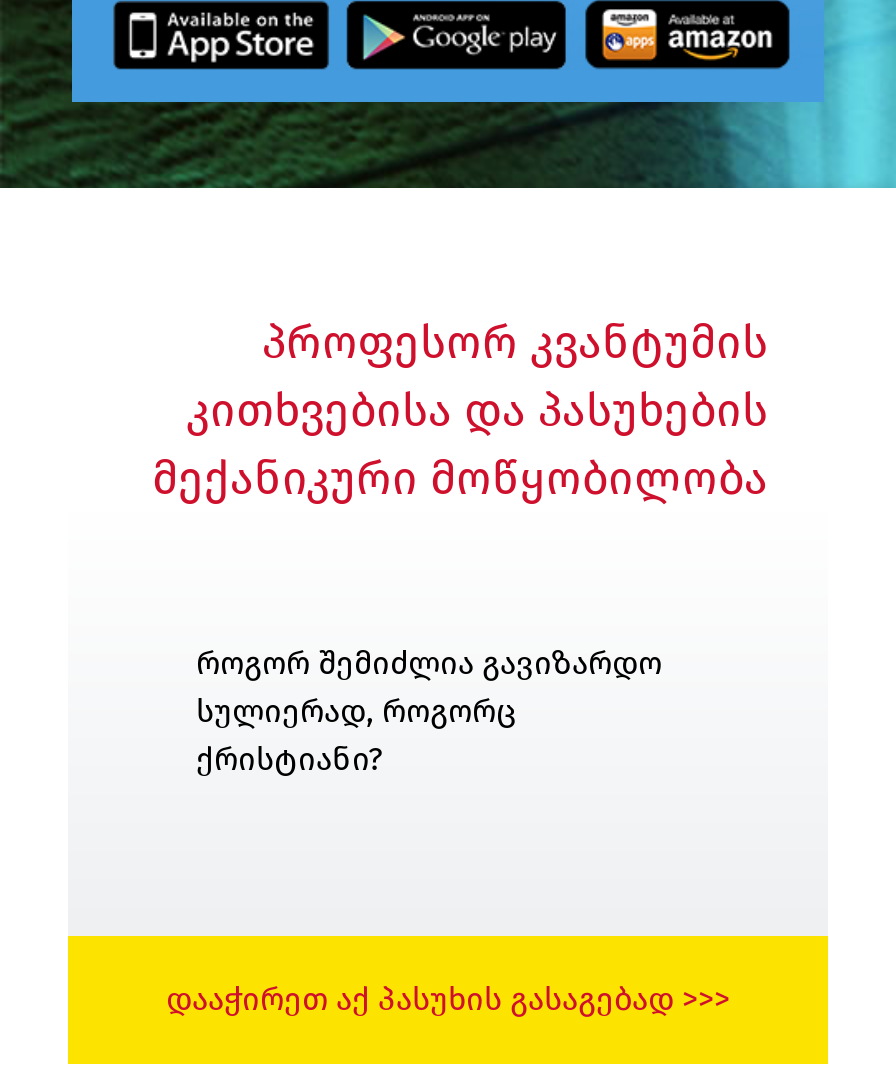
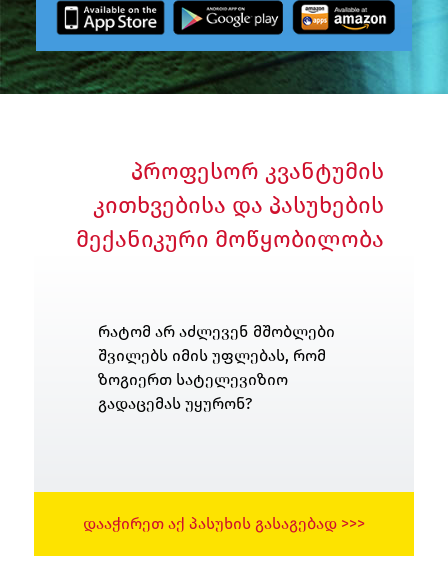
[196,644,662,778] როგორ შემიძლია გავიზარდო | სულიერად, როგორც | ქრისტიანი? -> [98,322,335,413] რატომ არ აძლევენ მშობლები | შვილებს იმის უფლებას, რომ | ზოგიერთ სატელევიზიო | გადაცემას უყურონ?

